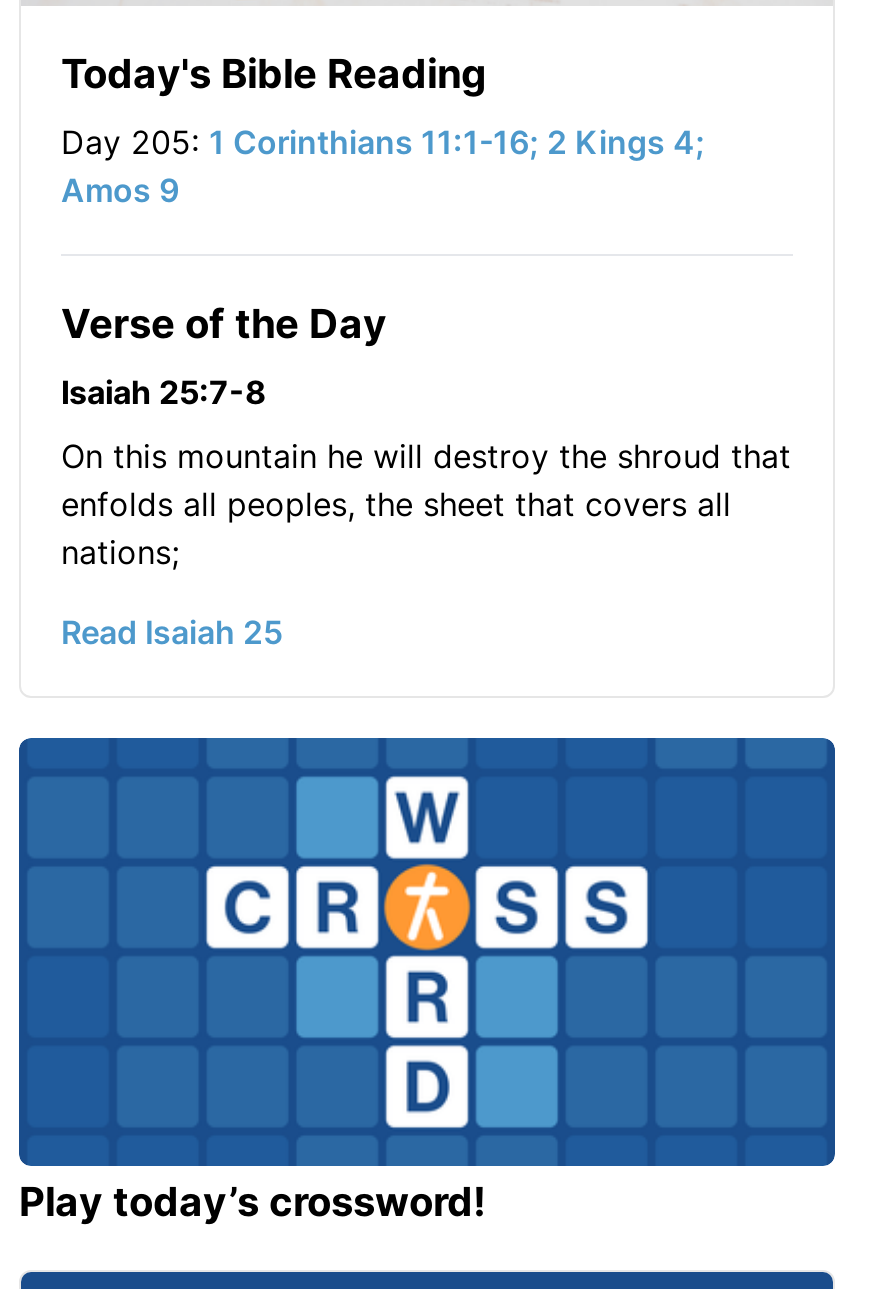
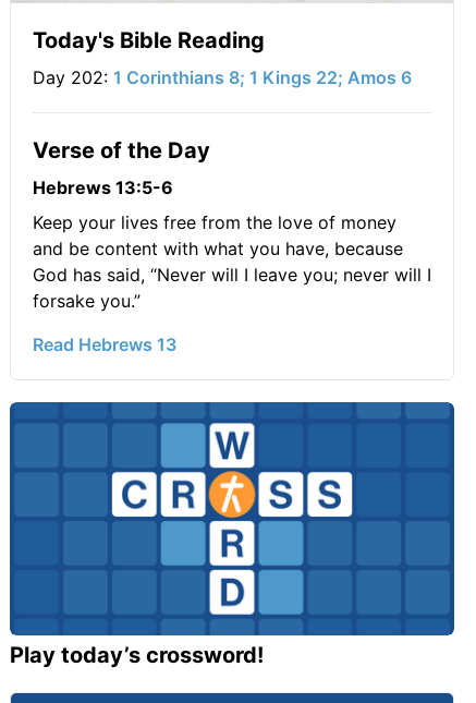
[61,121,705,209] Day 205: 1 Corinthians 11:1-16; 2 Kings 4; | Amos 9 -> [33,66,412,88] Day 202: 1 Corinthians 8; 1 Kings 22; Amos 6
moved [61,299,387,347] -> [33,137,210,163]: Verse of the Day
[61,371,267,411] Isaiah 25:7-8 -> [33,176,173,198] Hebrews 13:5-6
[61,435,791,571] On this mountain he will destroy the shroud that | enfolds all peoples, the sheet that covers all | nations; -> [33,211,431,311] Keep your lives free from the love of money | and be content with what you have, because | God has said, “Never will I leave you; never will I | forsake you.”
[61,611,283,651] Read Isaiah 25 -> [33,333,176,355] Read Hebrews 13

